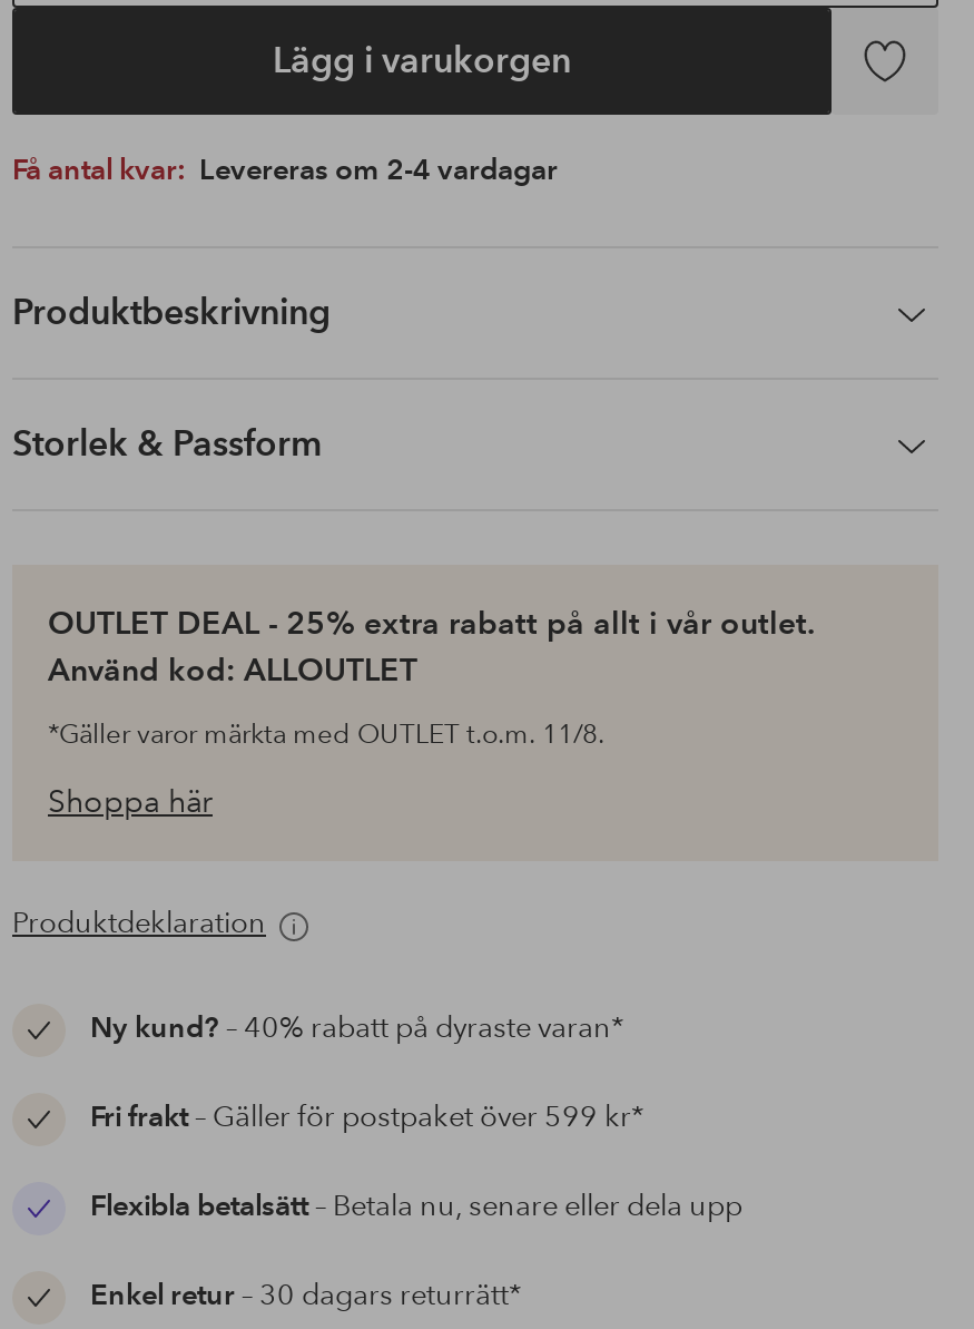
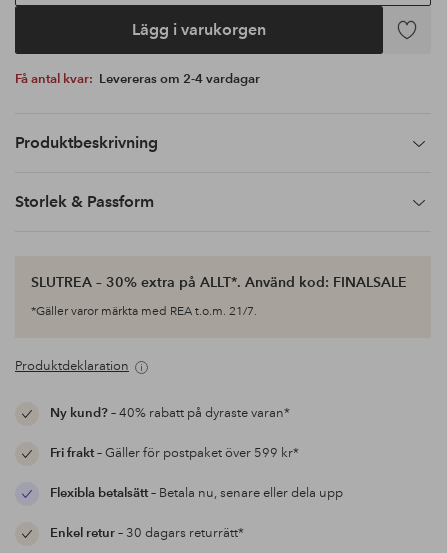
[48,604,816,822] OUTLET DEAL - 25% extra rabatt på allt i vår outlet. | Använd kod: ALLOUTLET | *Gäller varor märkta med OUTLET t.o.m. 11/8. | Shoppa här -> [31,273,409,319] SLUTREA – 30% extra på ALLT*. Använd kod: FINALSALE | *Gäller varor märkta med REA t.o.m. 21/7.

